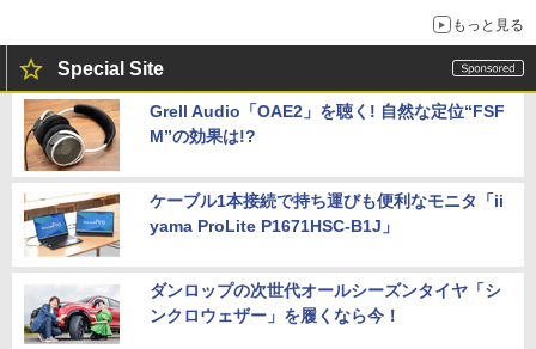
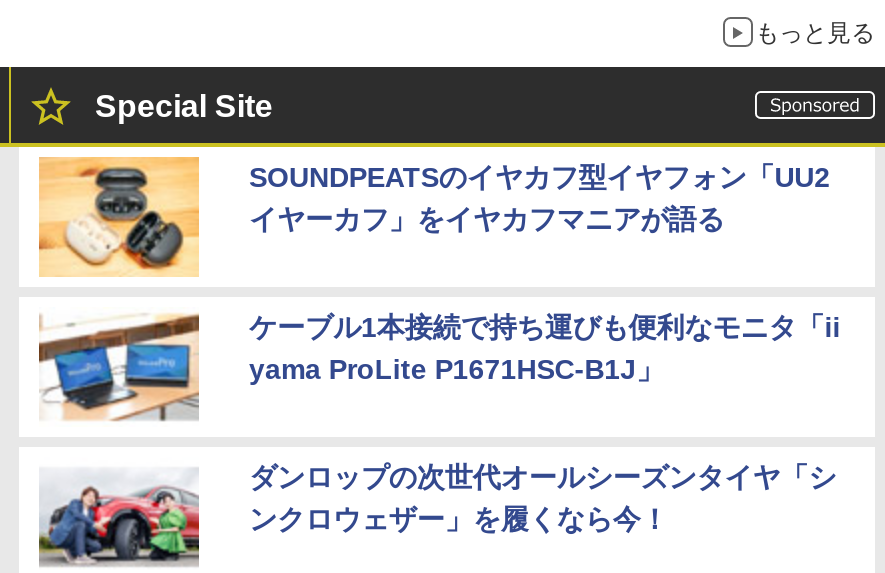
[23,99,504,172] [image] | Grell Audio「OAE2」を聴く! 自然な定位“FSF | M”の効果は!? -> [37,157,830,277] [image] | SOUNDPEATSのイヤカフ型イヤフォン「UU2 | イヤーカフ」をイヤカフマニアが語る

